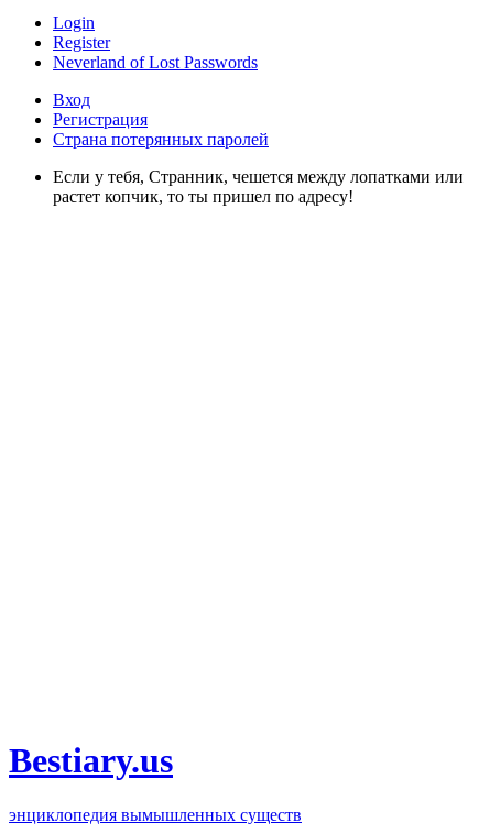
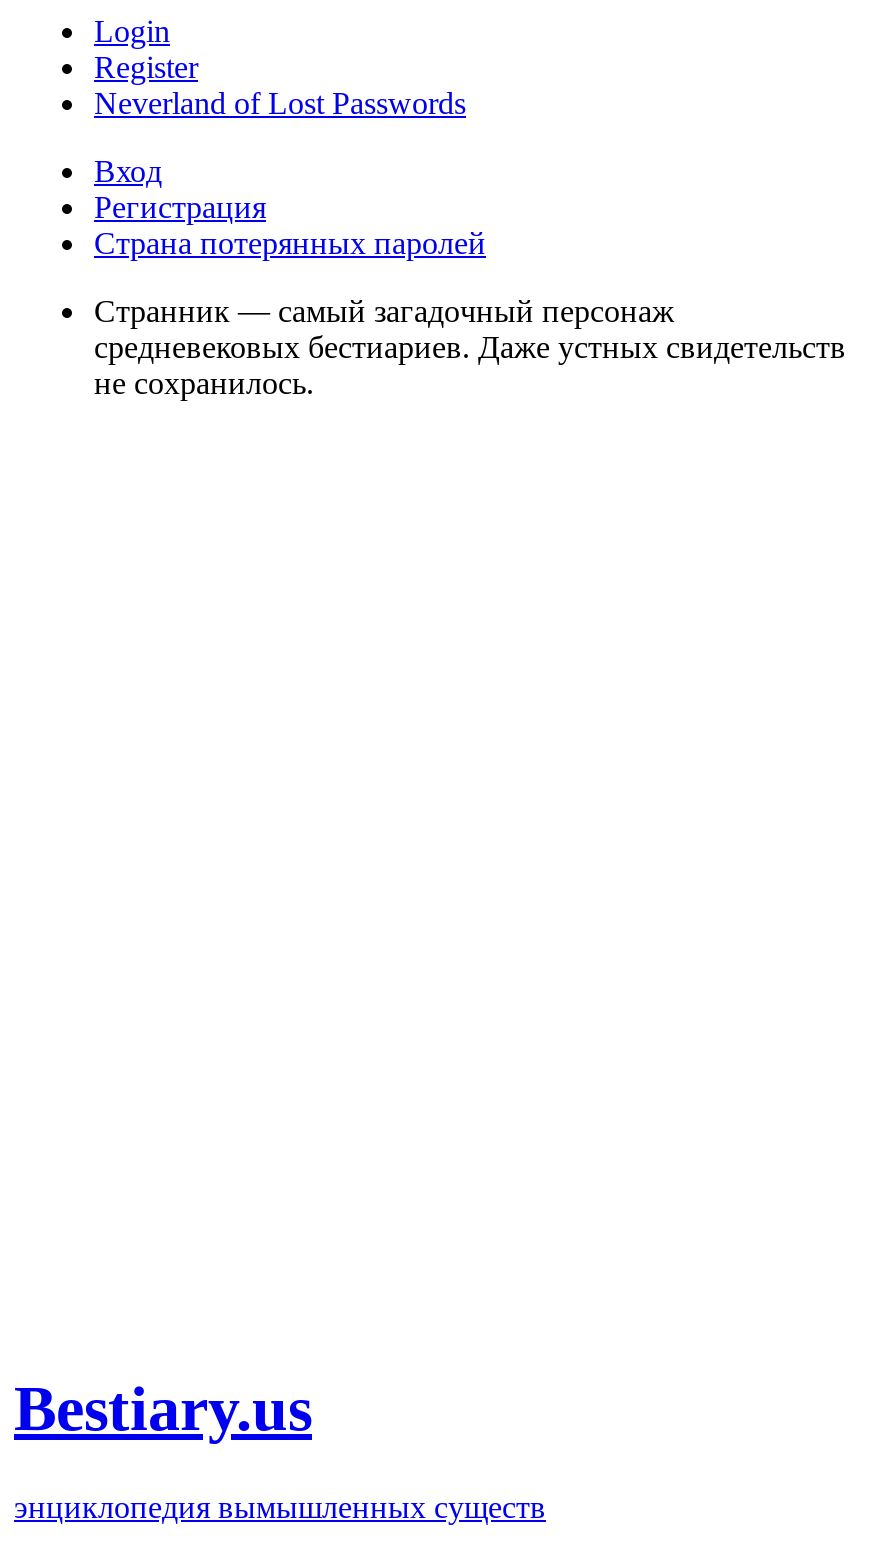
[53,167,464,206] Если у тебя, Странник, чешется между лопатками или | растет копчик, то ты пришел по адресу! -> [94,294,846,400] Странник — самый загадочный персонаж | средневековых бестиариев. Даже устных свидетельств | не сохранилось.

